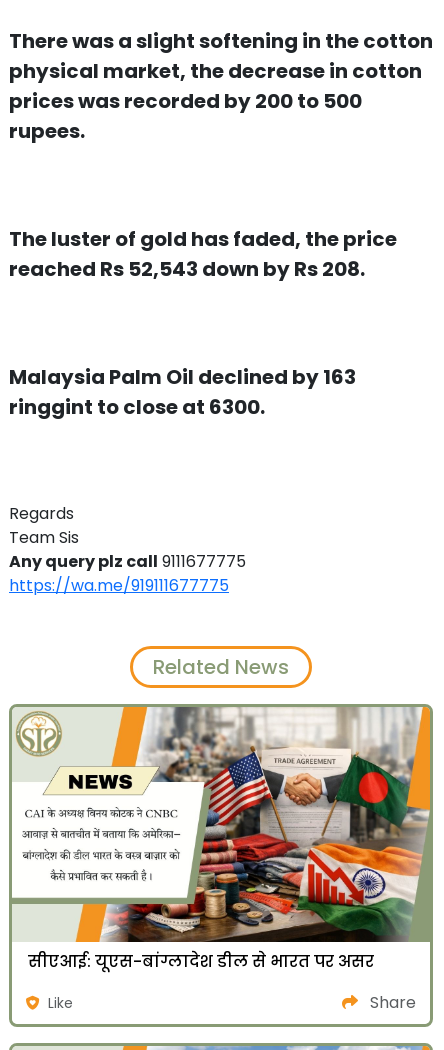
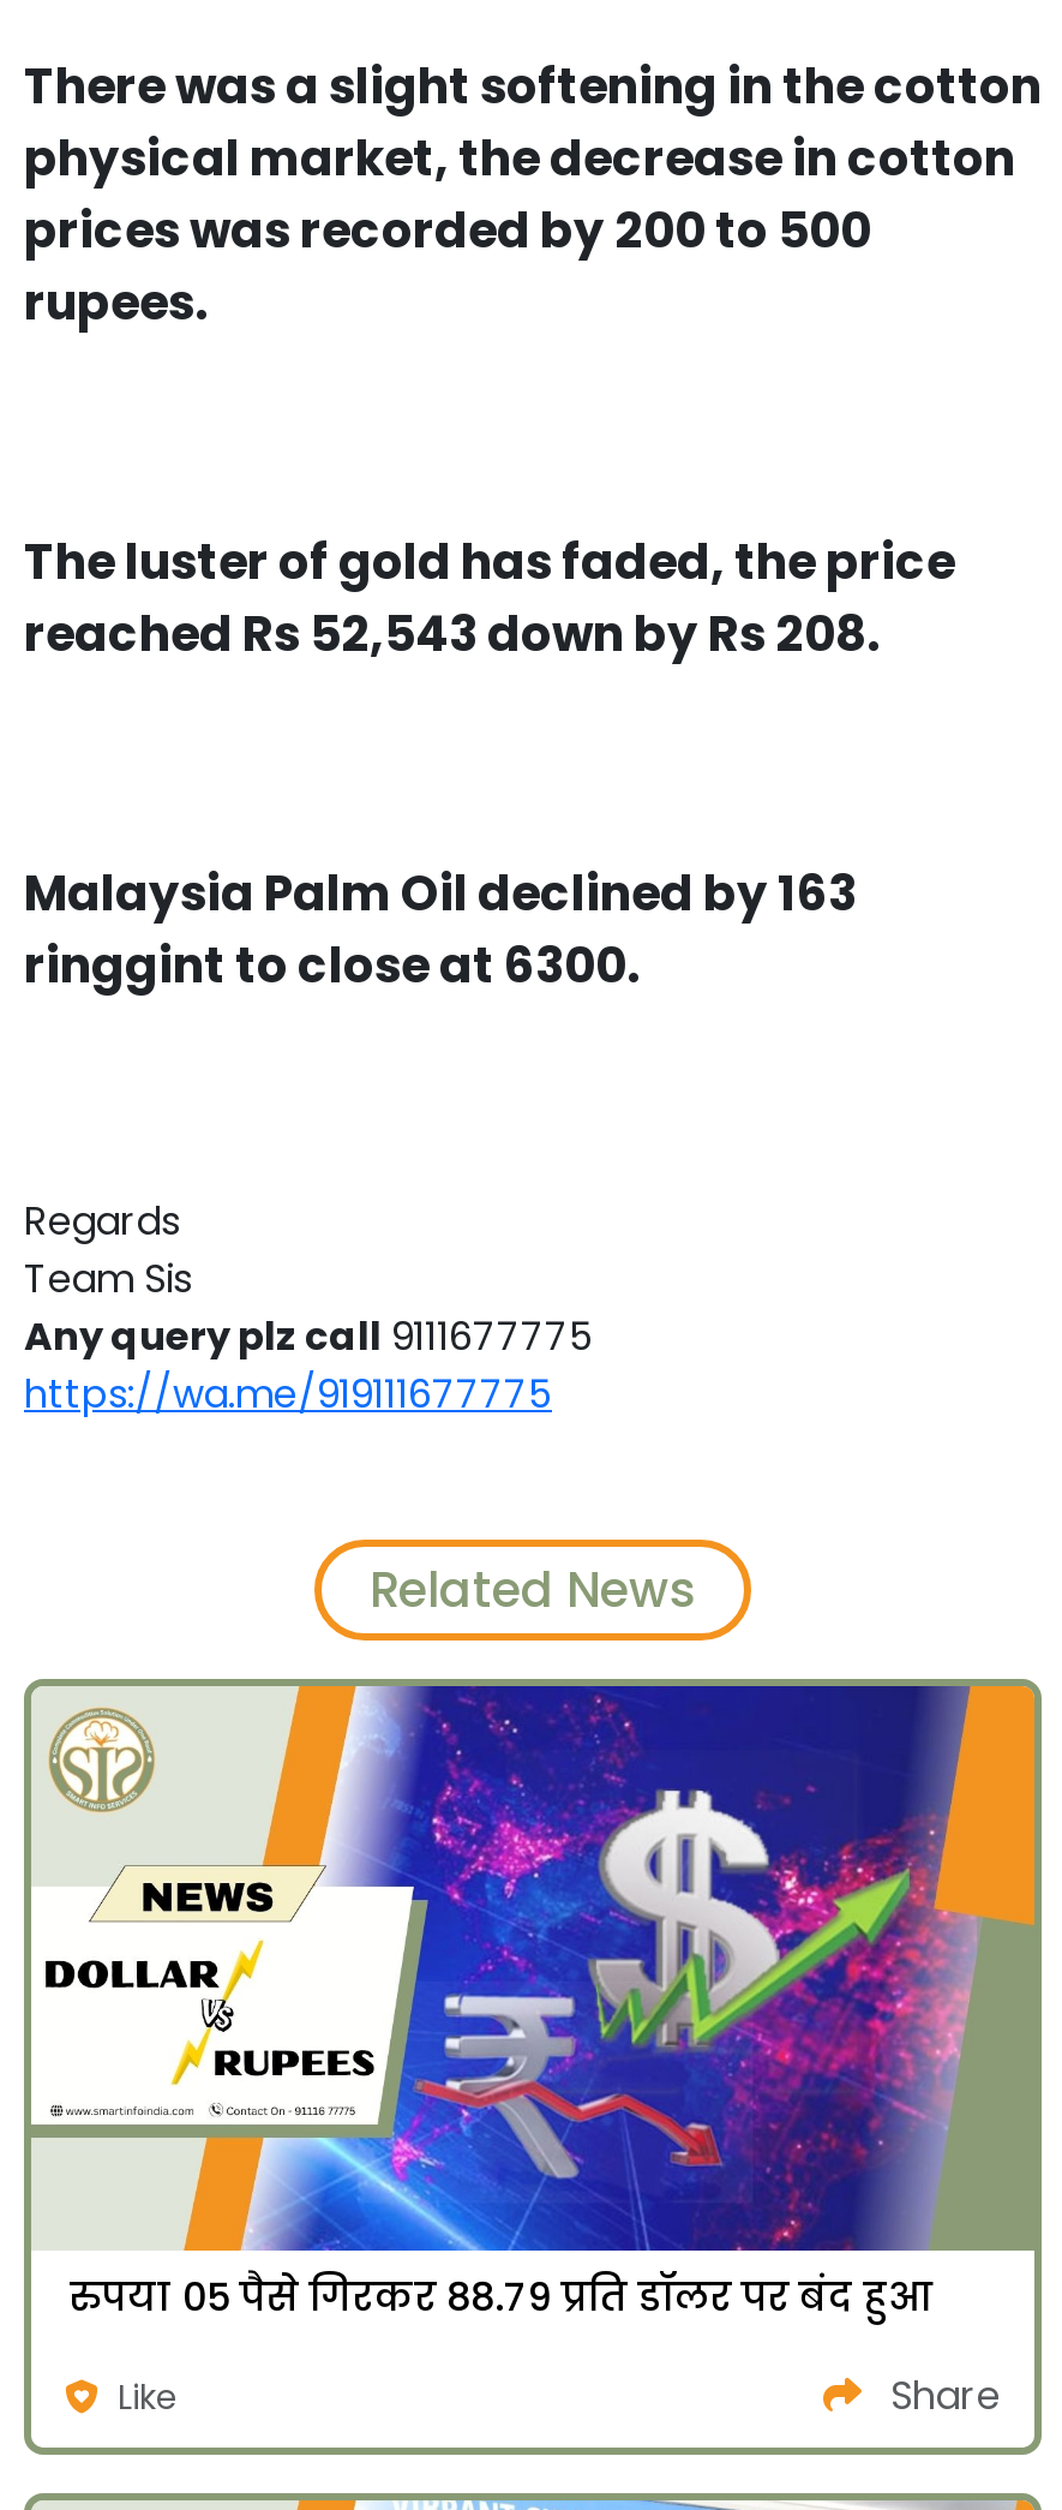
[11,706,430,973] [image] | सीएआई: यूएस-बांग्लादेश डील से भारत पर असर -> [31,1684,1032,2326] [image] | रुपया 05 पैसे गिरकर 88.79 प्रति डॉलर पर बंद हुआ

